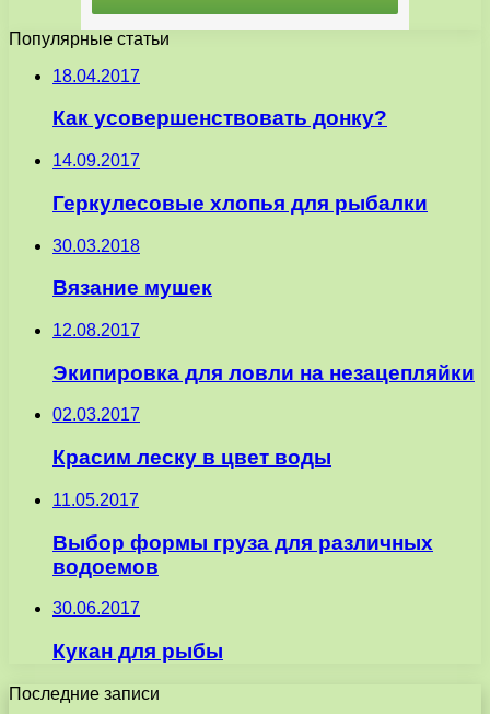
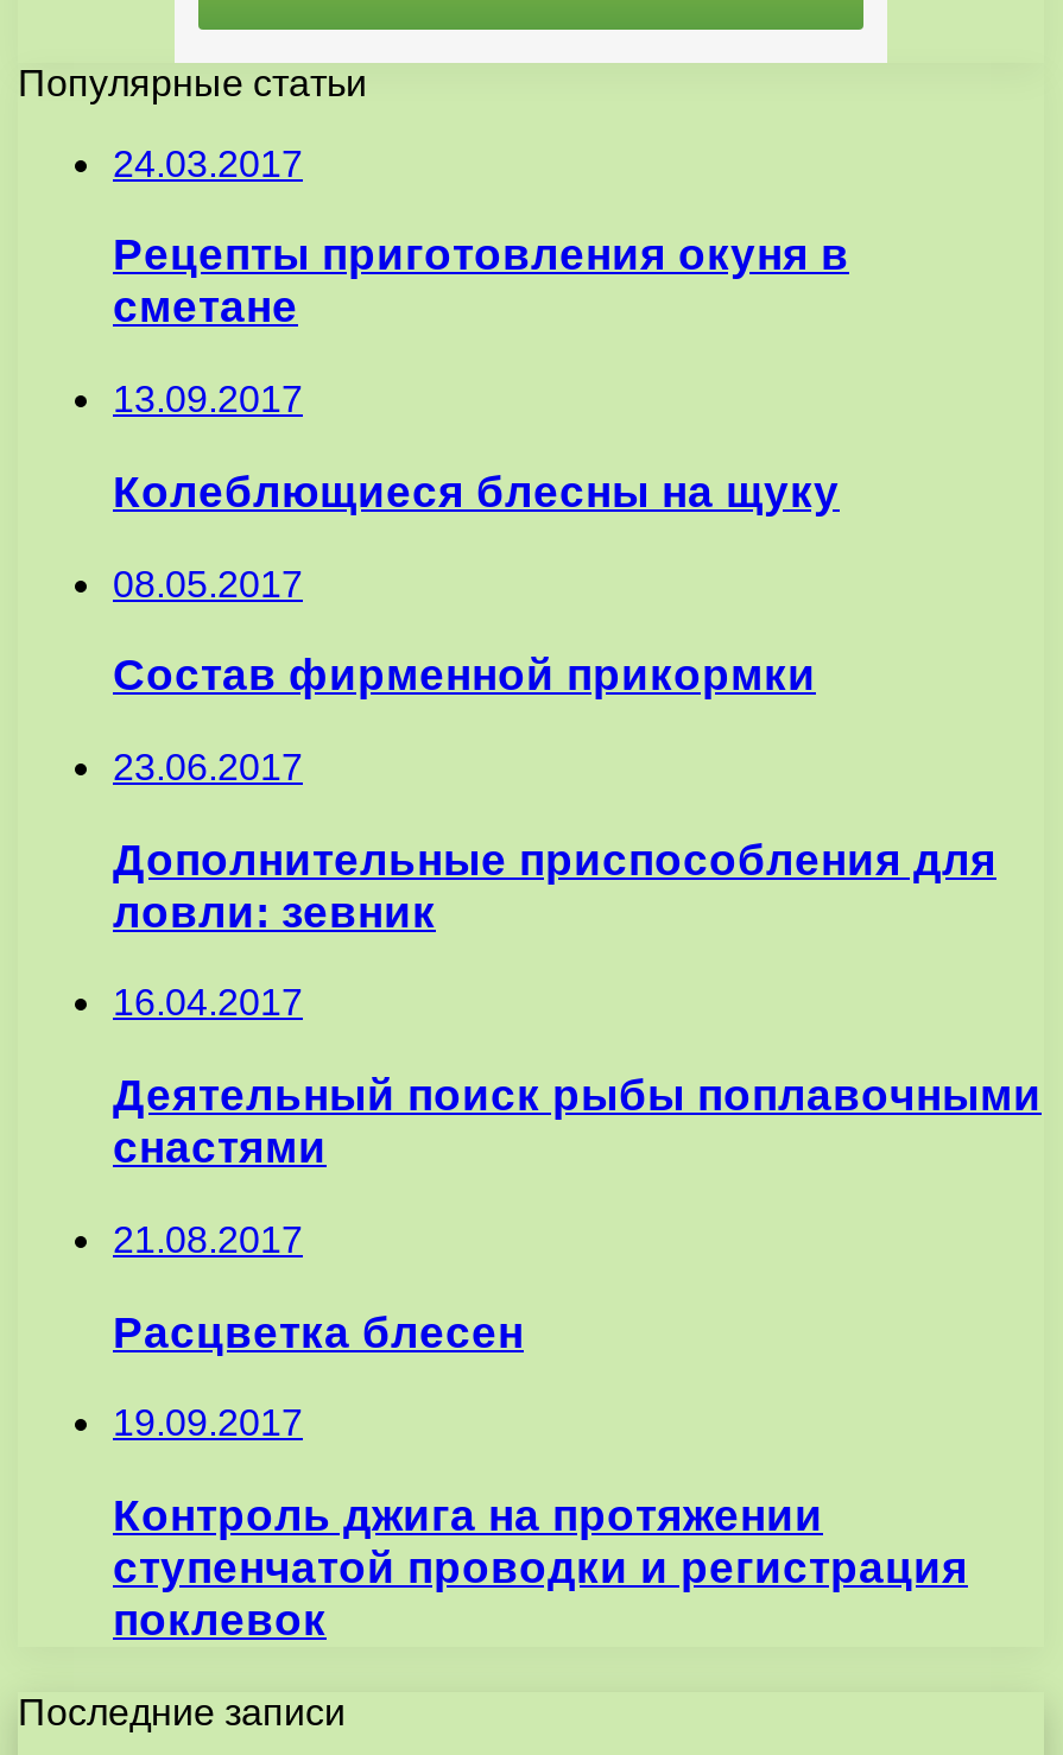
[52,66,140,85] 18.04.2017 -> [113,143,303,183] 24.03.2017
[52,107,387,130] Как усовершенствовать донку? -> [113,230,849,332] Рецепты приготовления окуня в | сметане
[52,151,140,170] 14.09.2017 -> [113,379,303,419] 13.09.2017
[52,191,428,214] Геркулесовые хлопья для рыбалки -> [113,466,840,516] Колеблющиеся блесны на щуку
[52,236,140,255] 30.03.2018 -> [113,563,303,603] 08.05.2017
[52,276,212,299] Вязание мушек -> [113,650,816,700] Состав фирменной прикормки
[52,321,140,339] 12.08.2017 -> [113,747,303,787] 23.06.2017
[52,361,475,384] Экипировка для ловли на незацепляйки -> [113,834,996,936] Дополнительные приспособления для | ловли: зевник
[52,406,140,424] 02.03.2017 -> [113,983,303,1023] 16.04.2017
[52,446,331,469] Красим леску в цвет воды -> [113,1070,1042,1172] Деятельный поиск рыбы поплавочными | снастями
[52,490,139,509] 11.05.2017 -> [113,1219,303,1260] 21.08.2017
[52,531,433,578] Выбор формы груза для различных | водоемов -> [113,1306,524,1356] Расцветка блесен
[52,599,140,618] 30.06.2017 -> [113,1403,303,1443] 19.09.2017
[52,640,223,663] Кукан для рыбы -> [113,1490,968,1645] Контроль джига на протяжении | ступенчатой проводки и регистрация | поклевок

